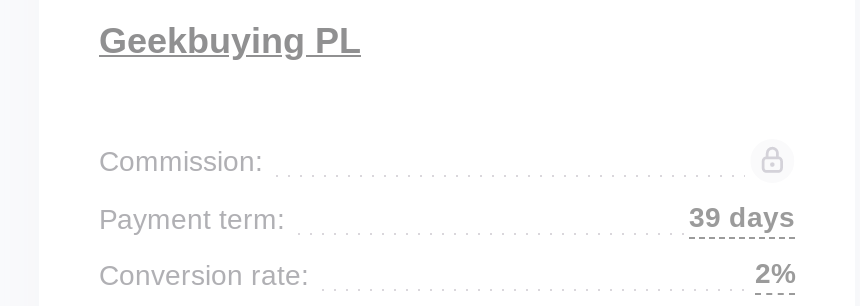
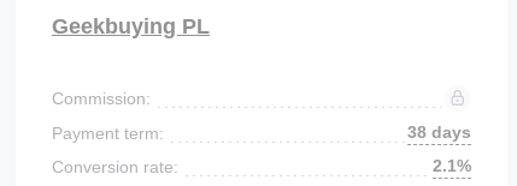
[689,201,795,233] 39 days -> [407,122,471,142] 38 days
[755,257,795,289] 2% -> [433,156,471,175] 2.1%

